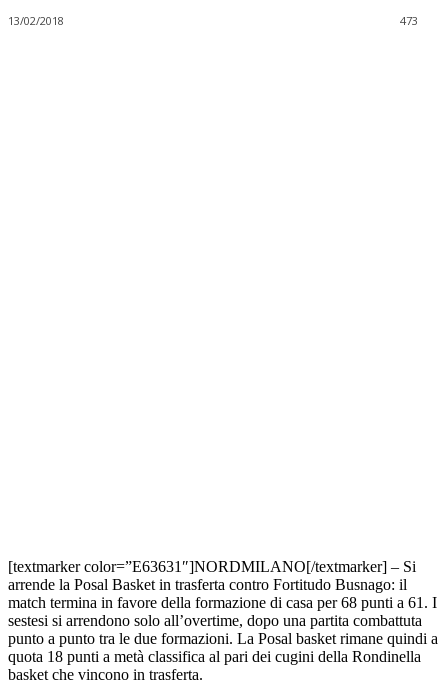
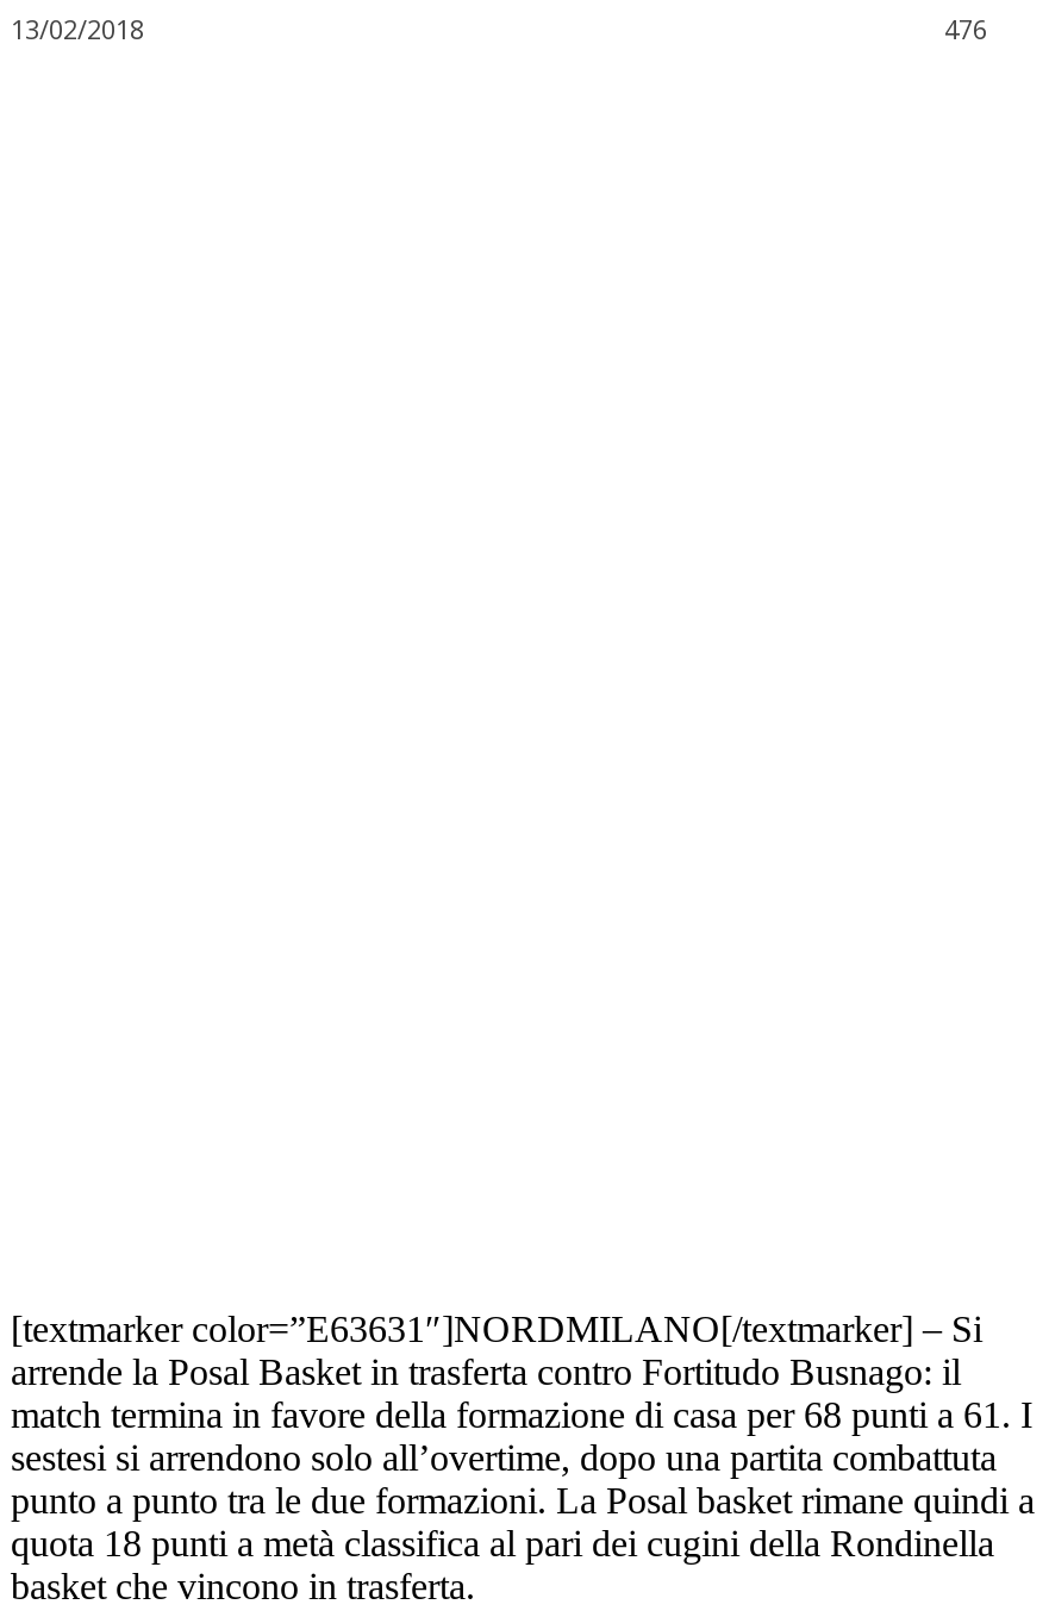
[400,13,418,28] 473 -> [944,11,987,47] 476

